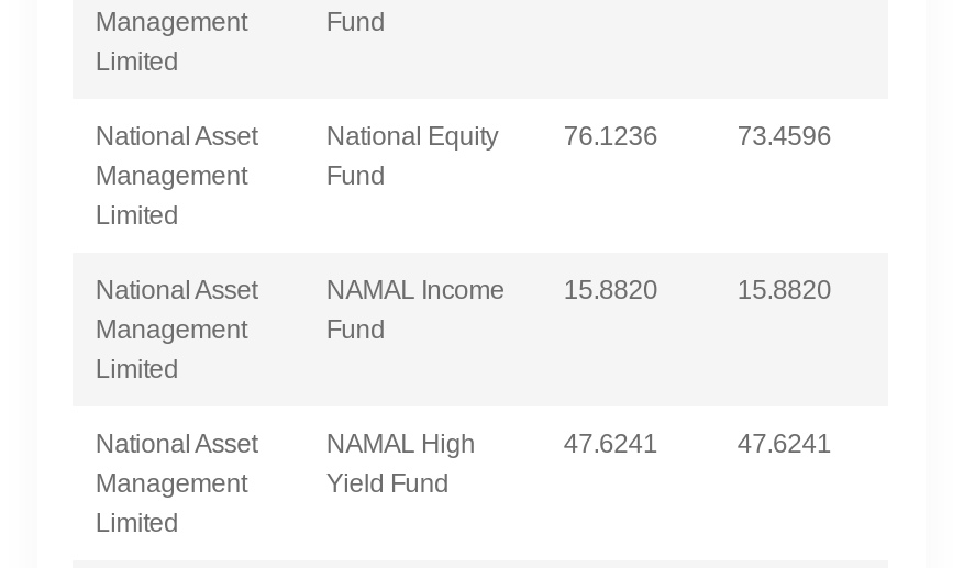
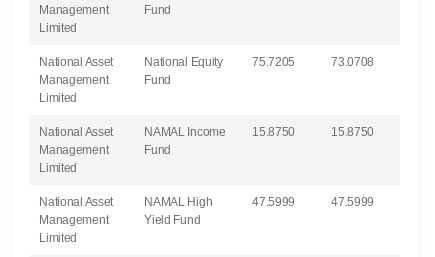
[564,121,658,152] 76.1236 -> [252,55,295,69] 75.7205
[737,121,831,152] 73.4596 -> [331,55,374,69] 73.0708
[326,275,658,305] NAMAL Income 15.8820 -> [144,125,295,139] NAMAL Income 15.8750
[737,275,831,305] 15.8820 -> [331,125,374,139] 15.8750
[564,428,658,459] 47.6241 -> [252,195,295,209] 47.5999
[737,428,831,459] 47.6241 -> [331,195,374,209] 47.5999

